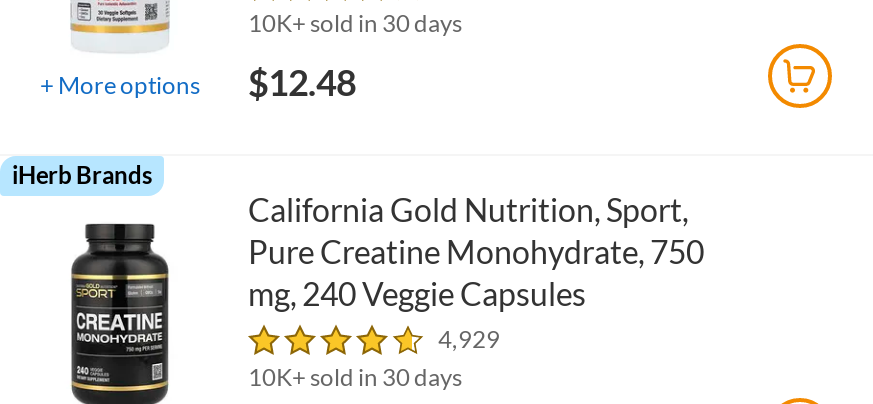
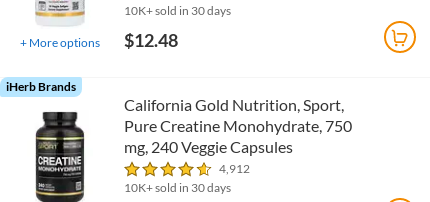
[438,323,500,353] 4,929 -> [219,161,250,176] 4,912

